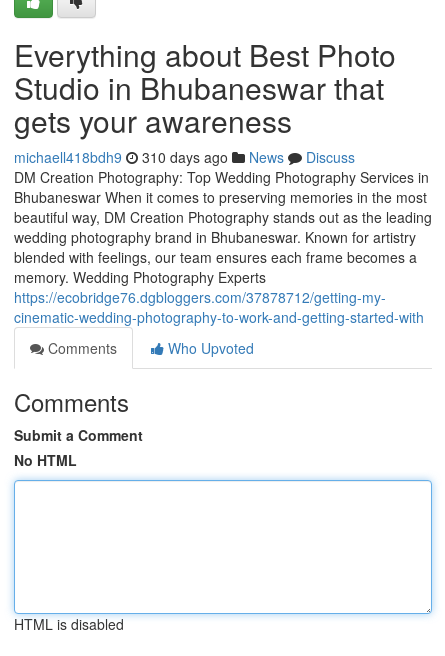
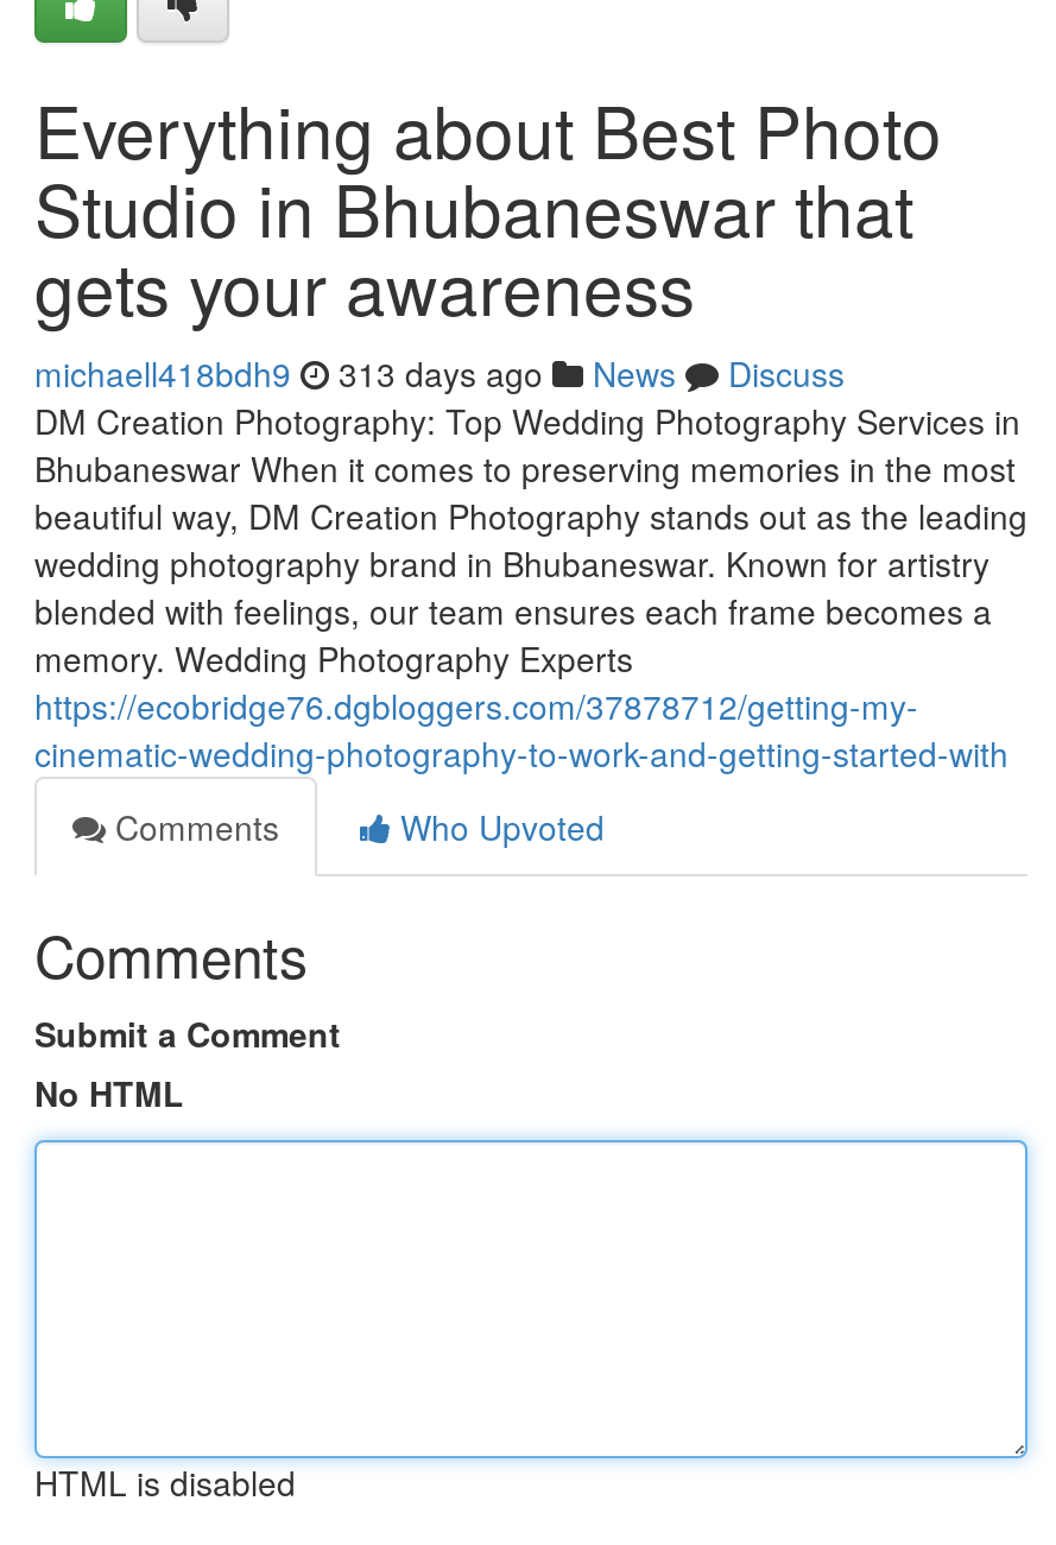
[14,147,355,167] michaell418bdh9 310 days ago News Discuss -> [34,349,845,397] michaell418bdh9 313 days ago News Discuss

